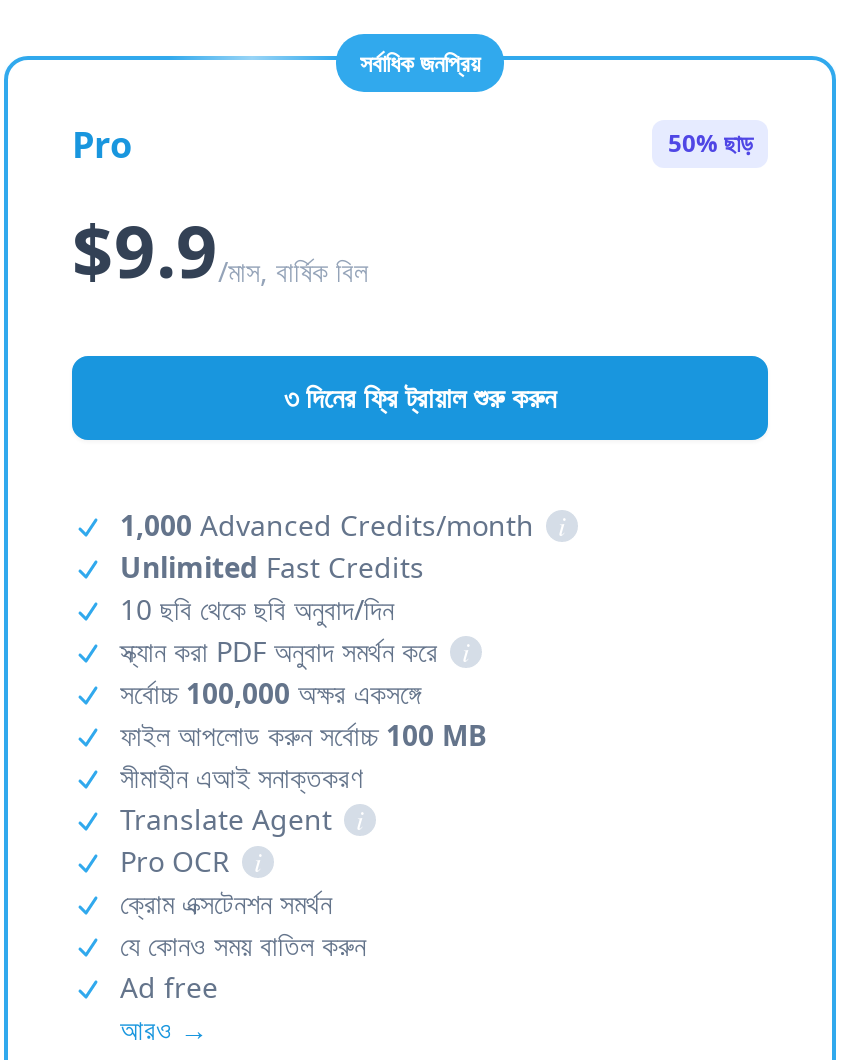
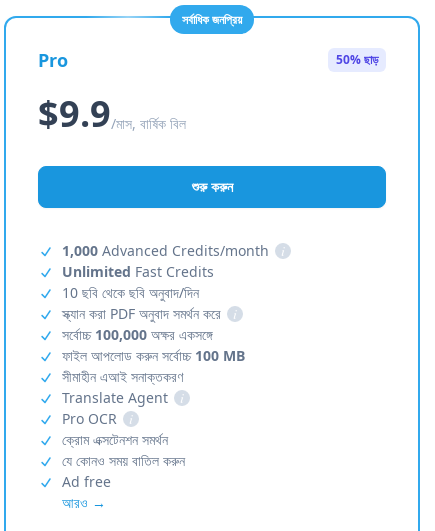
[284,378,556,416] ৩ দিনের ফ্রি ট্রায়াল শুরু করুন -> [191,177,232,196] শুরু করুন

